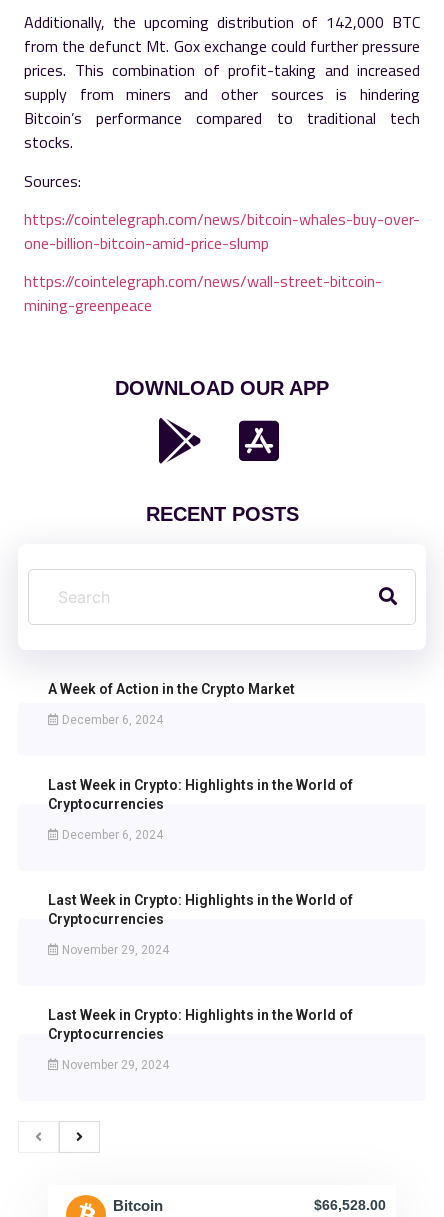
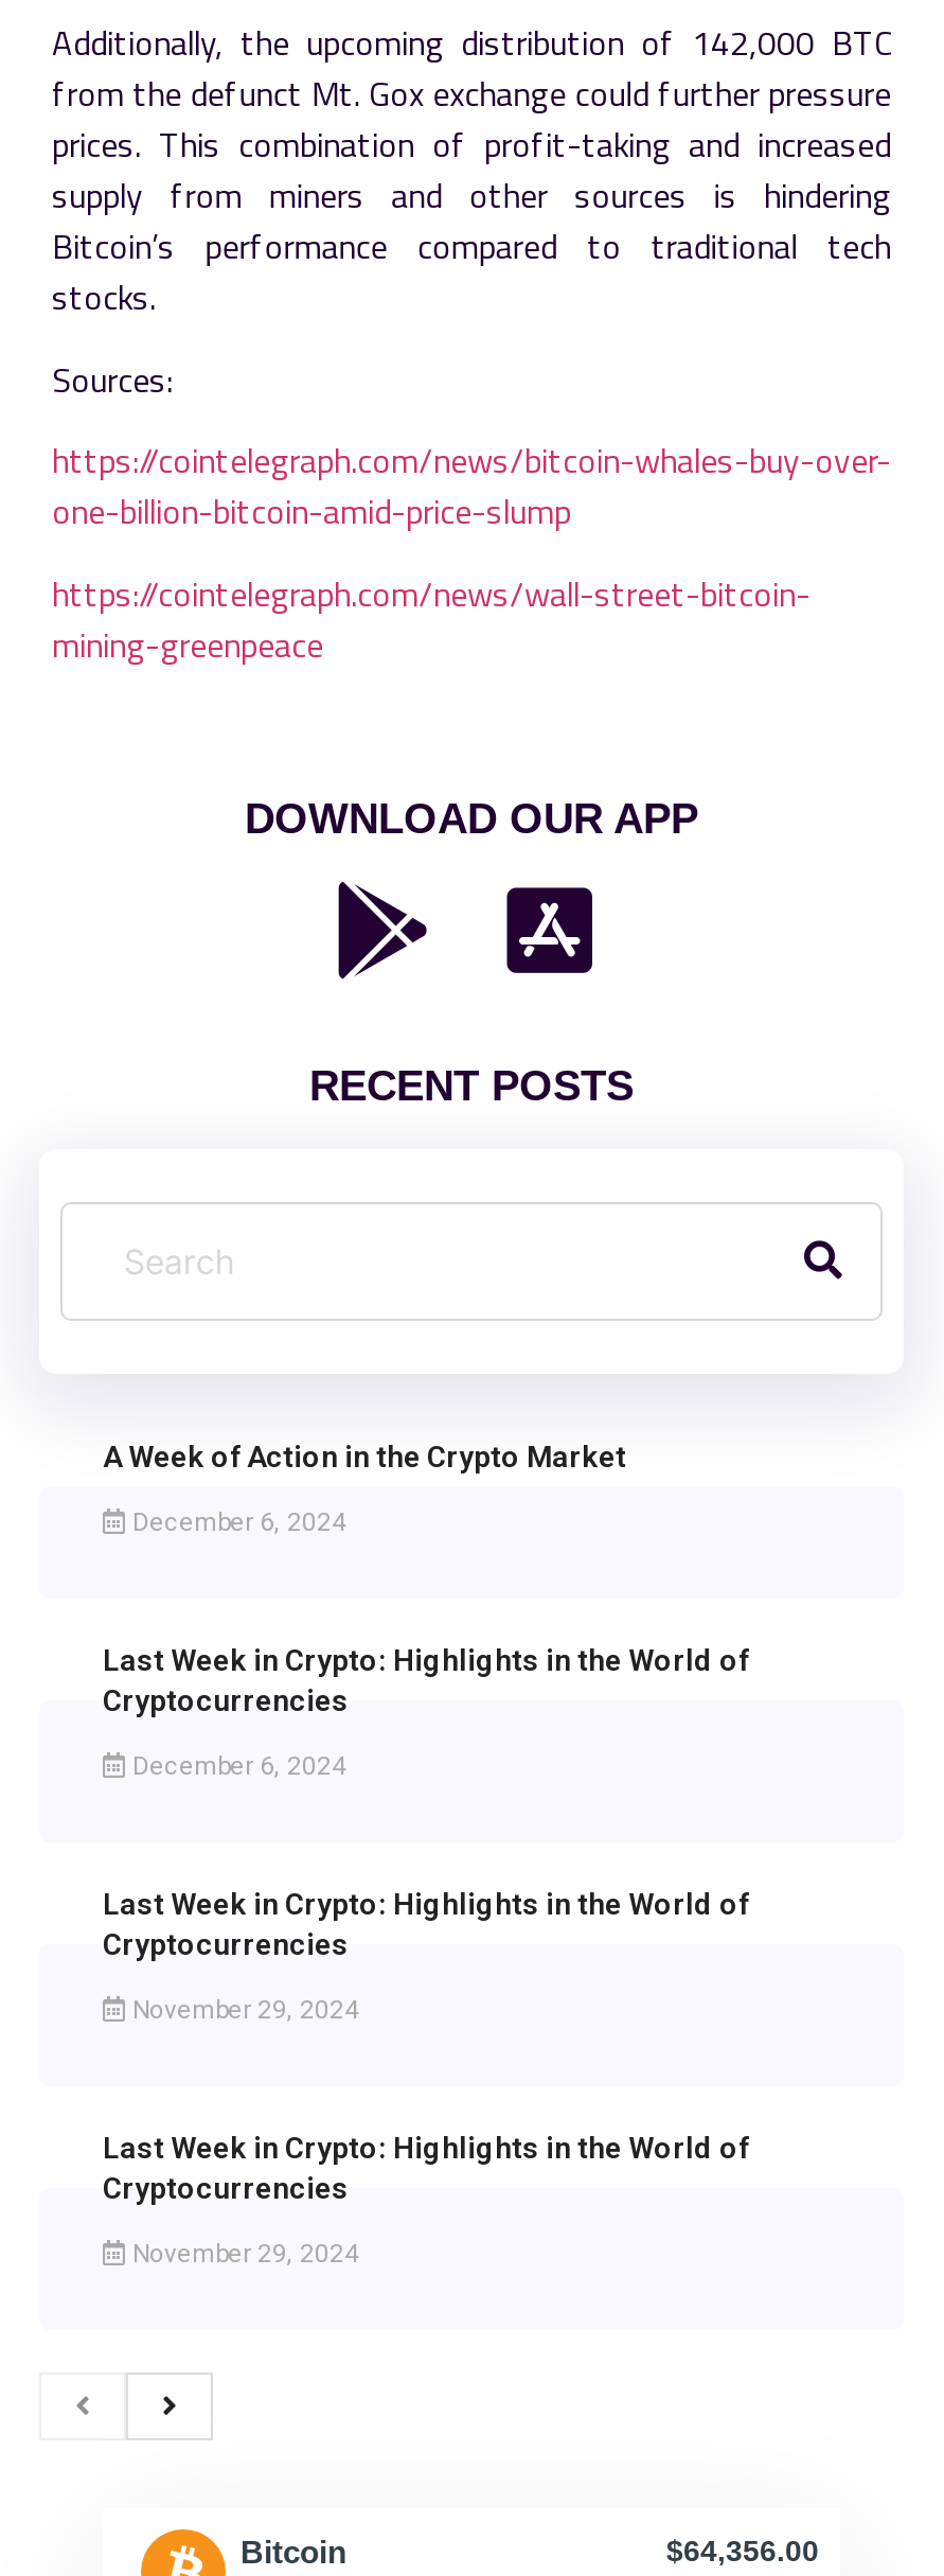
[314,1197,386,1213] $66,528.00 -> [666,2533,819,2567] $64,356.00

